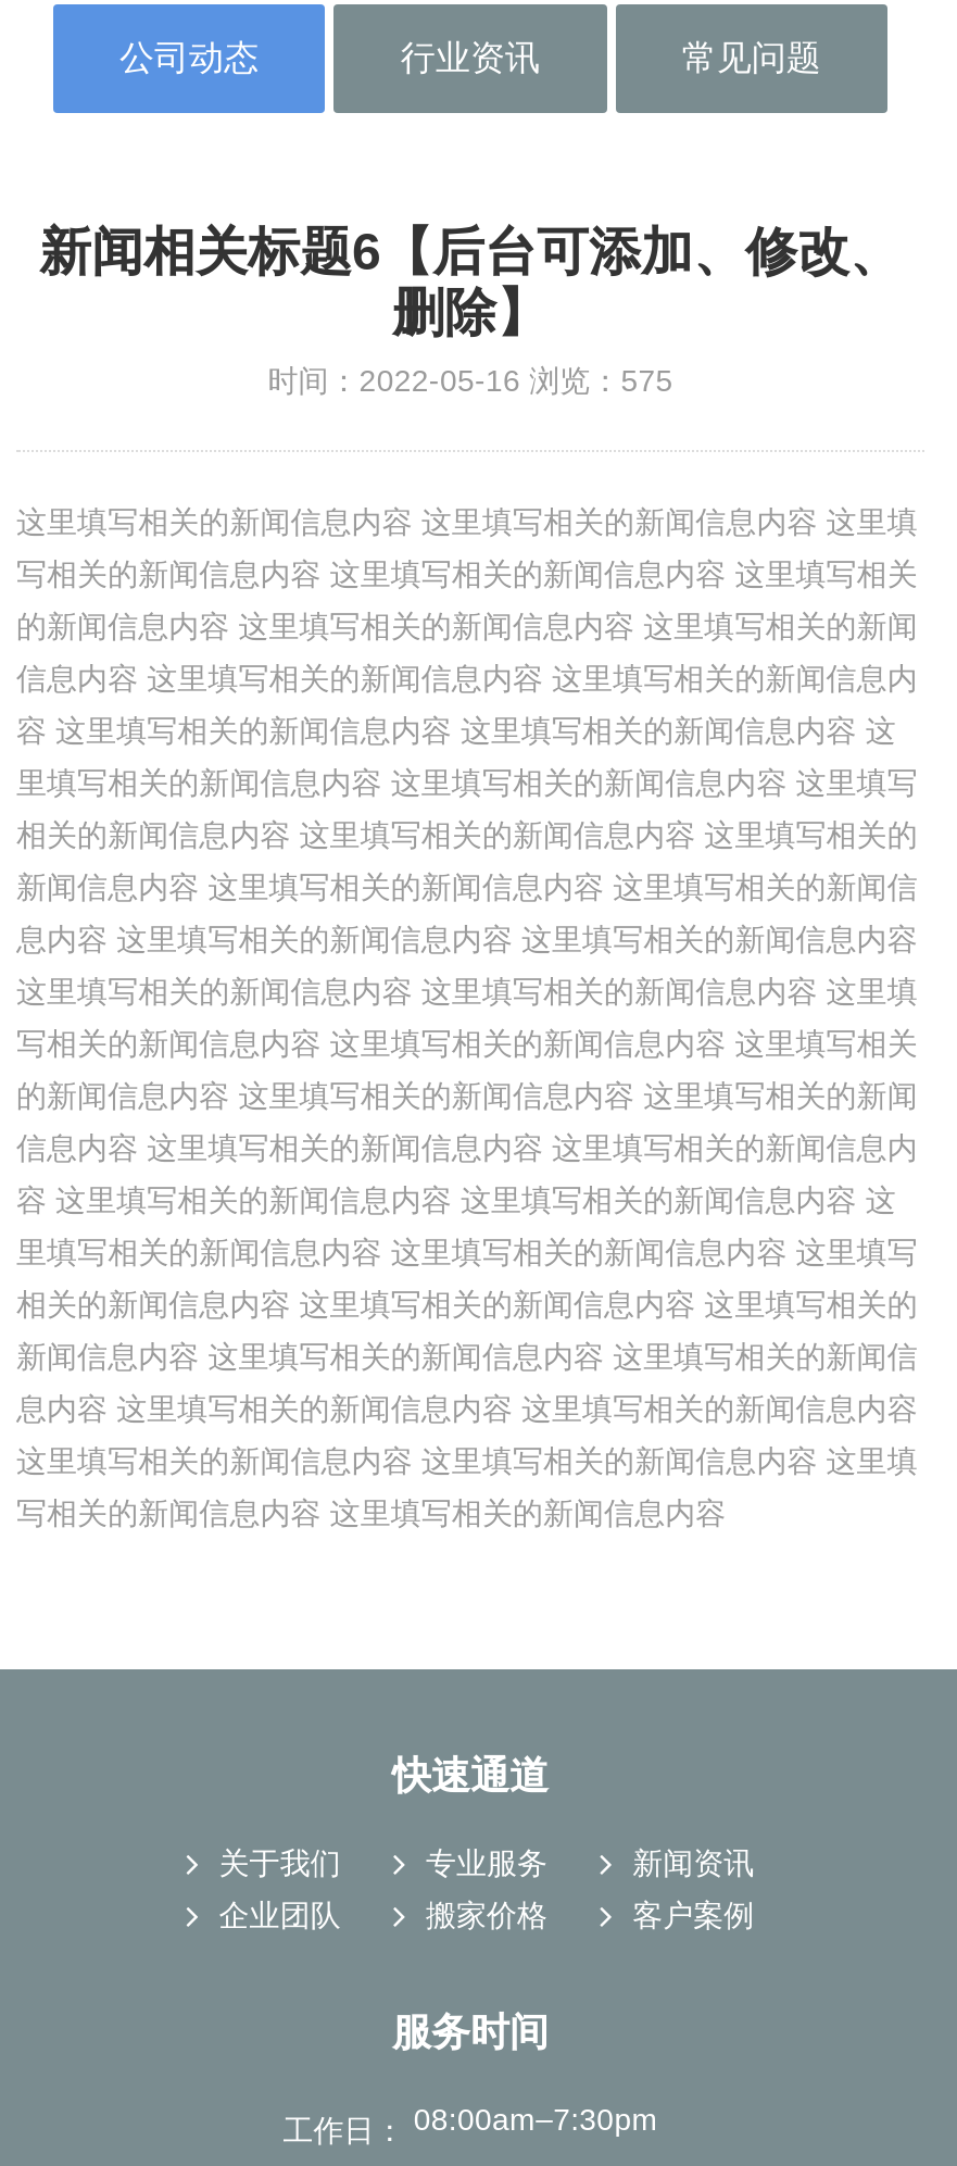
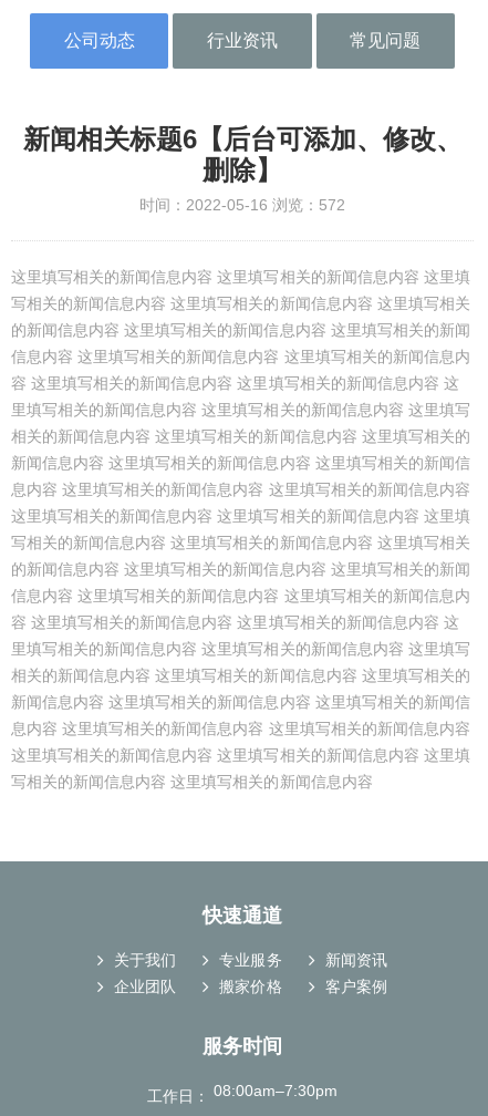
[268,363,673,398] 时间：2022-05-16 浏览：575 -> [139,196,346,214] 时间：2022-05-16 浏览：572

